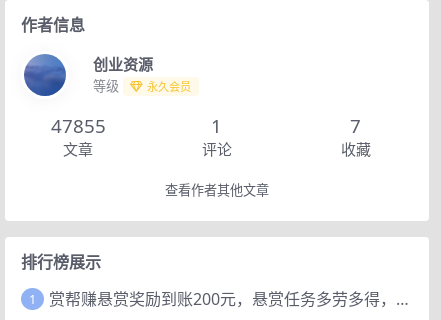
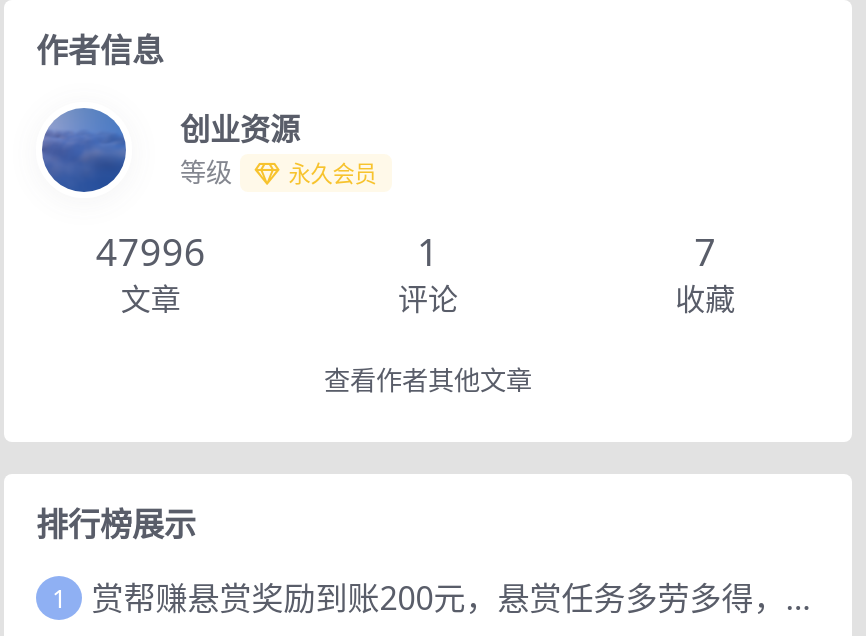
[51,113,106,138] 47855 -> [96,227,206,277] 47996

